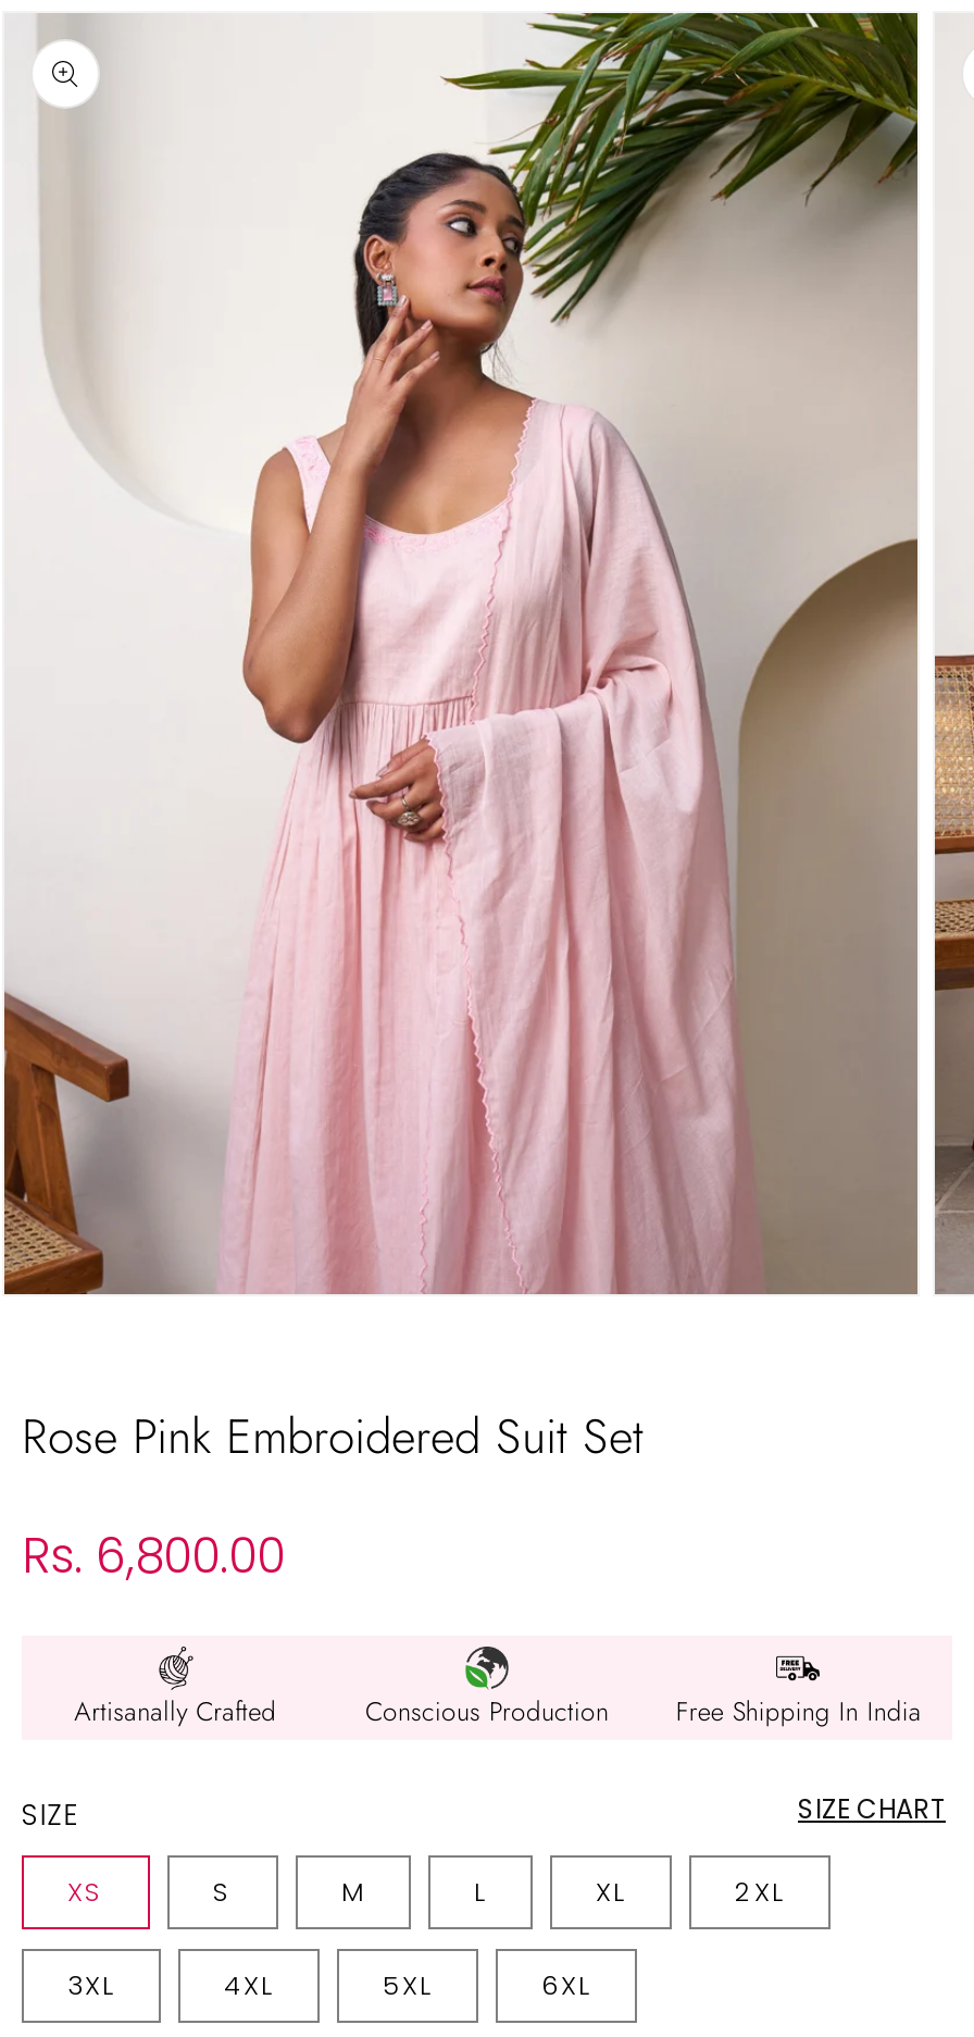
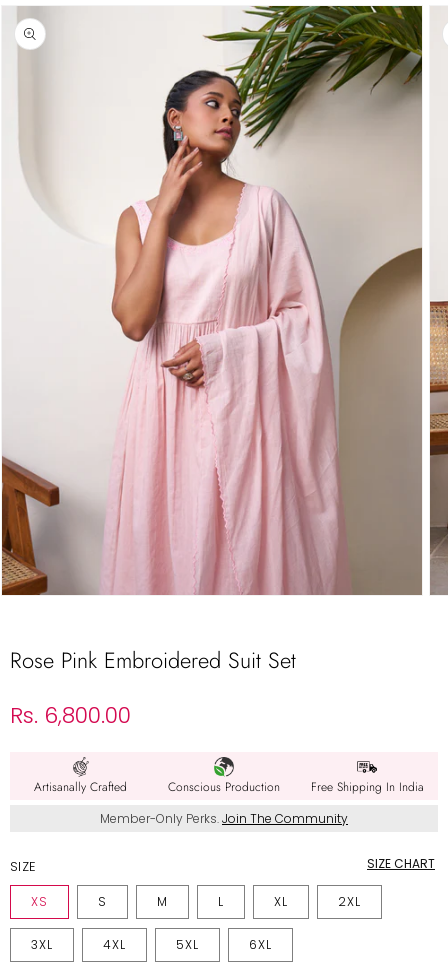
none -> [100,810,348,827] Member-Only Perks. Join The Community

